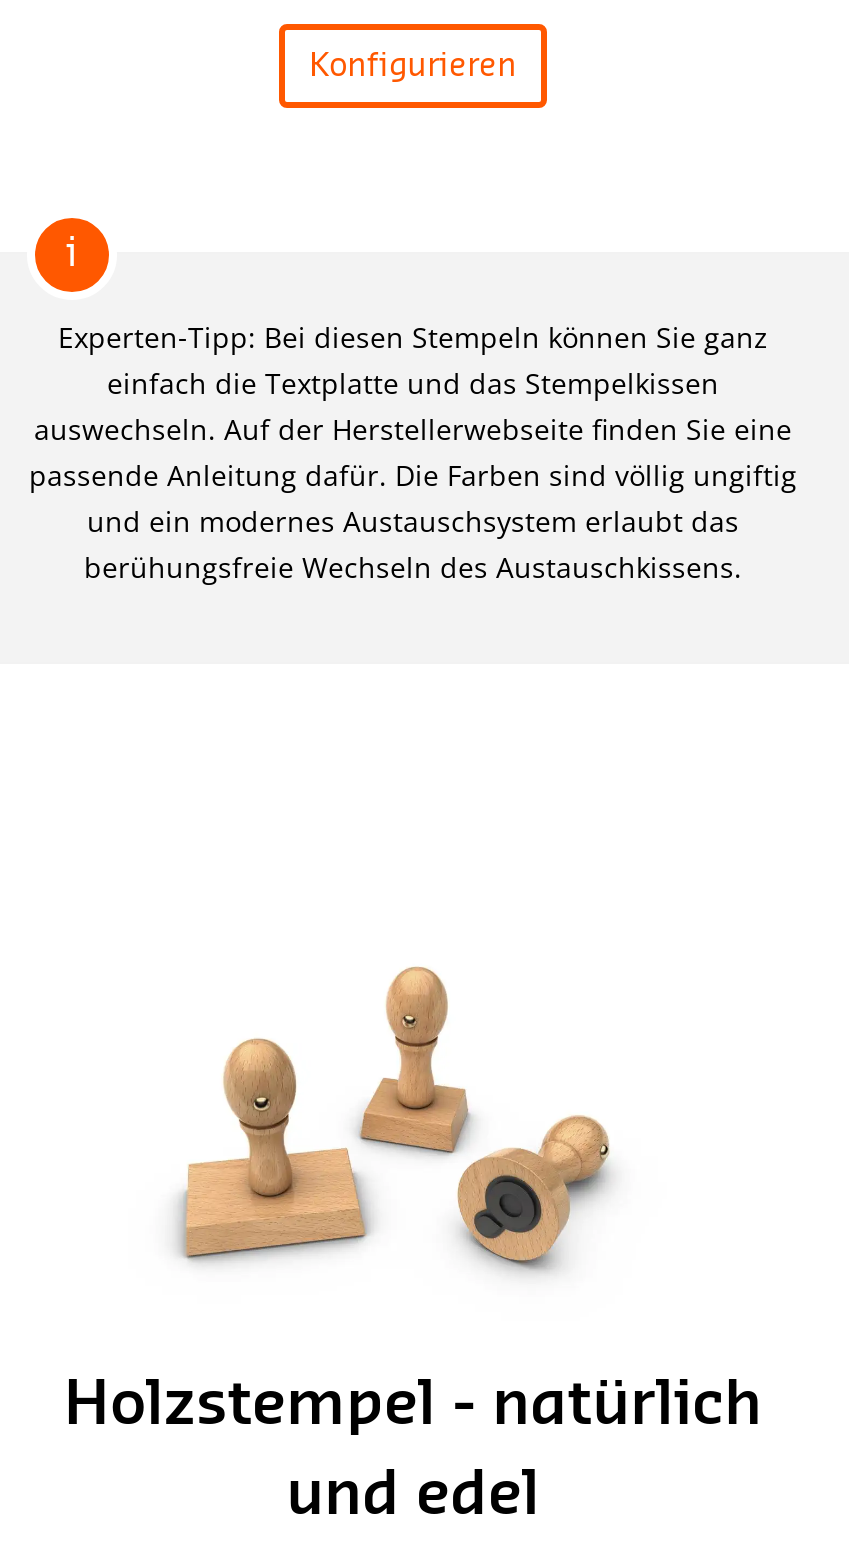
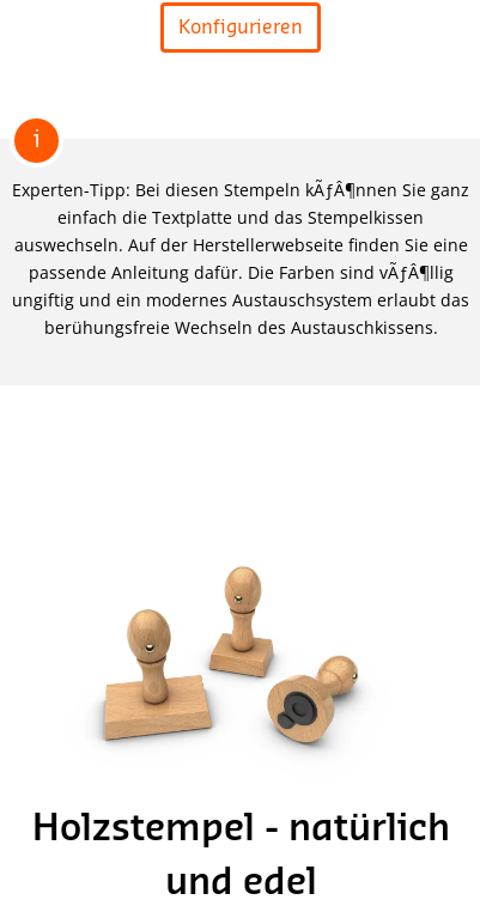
[58,317,768,355] Experten-Tipp: Bei diesen Stempeln können Sie ganz -> [12,178,469,200] Experten-Tipp: Bei diesen Stempeln kÃƒÂ¶nnen Sie ganz
[29,455,797,539] passende Anleitung dafür. Die Farben sind völlig ungiftig | und ein modernes Austauschsystem erlaubt das -> [12,260,469,311] passende Anleitung dafür. Die Farben sind vÃƒÂ¶llig | ungiftig und ein modernes Austauschsystem erlaubt das

